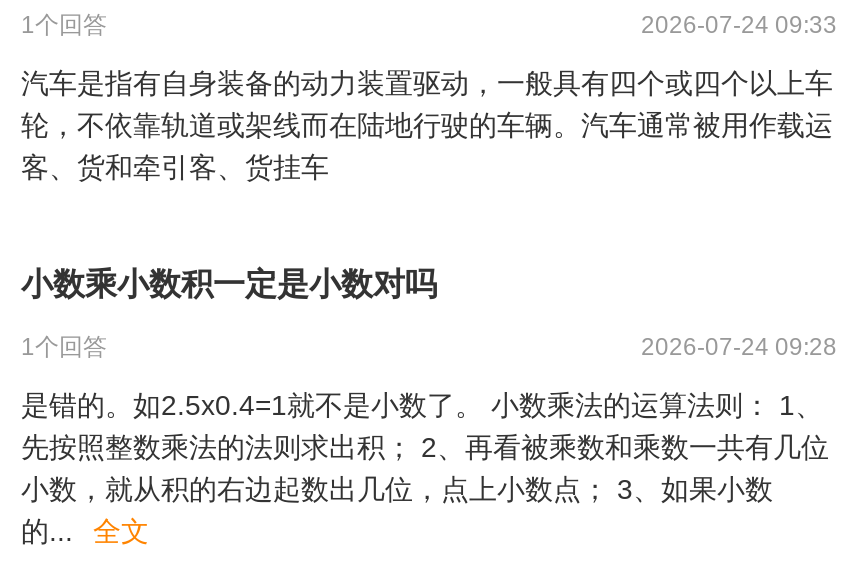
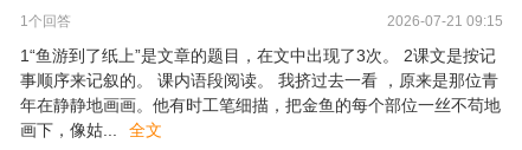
[21,11,837,547] 2026-07-24 09:33 | 汽车是指有自身装备的动力装置驱动，一般具有四个或四个以上车 | 轮，不依靠轨道或架线而在陆地行驶的车辆。汽车通常被用作载运 | 客、货和牵引客、货挂车 | 小数乘小数积一定是小数对吗 | 1个回答 | 2026-07-24 09:28 | 是错的。如2.5x0.4=1就不是小数了。 小数乘法的运算法则： 1、 | 先按照整数乘法的法则求出积； 2、再看被乘数和乘数一共有几位 | 小数，就从积的右边起数出几位，点上小数点； 3、如果小数 | 的... -> [20,13,503,139] 2026-07-21 09:15 | 1“鱼游到了纸上”是文章的题目，在文中出现了3次。 2课文是按记 | 事顺序来记叙的。 课内语段阅读。 我挤过去一看 ，原来是那位青 | 年在静静地画画。他有时工笔细描，把金鱼的每个部位一丝不苟地 | 画下，像姑...

